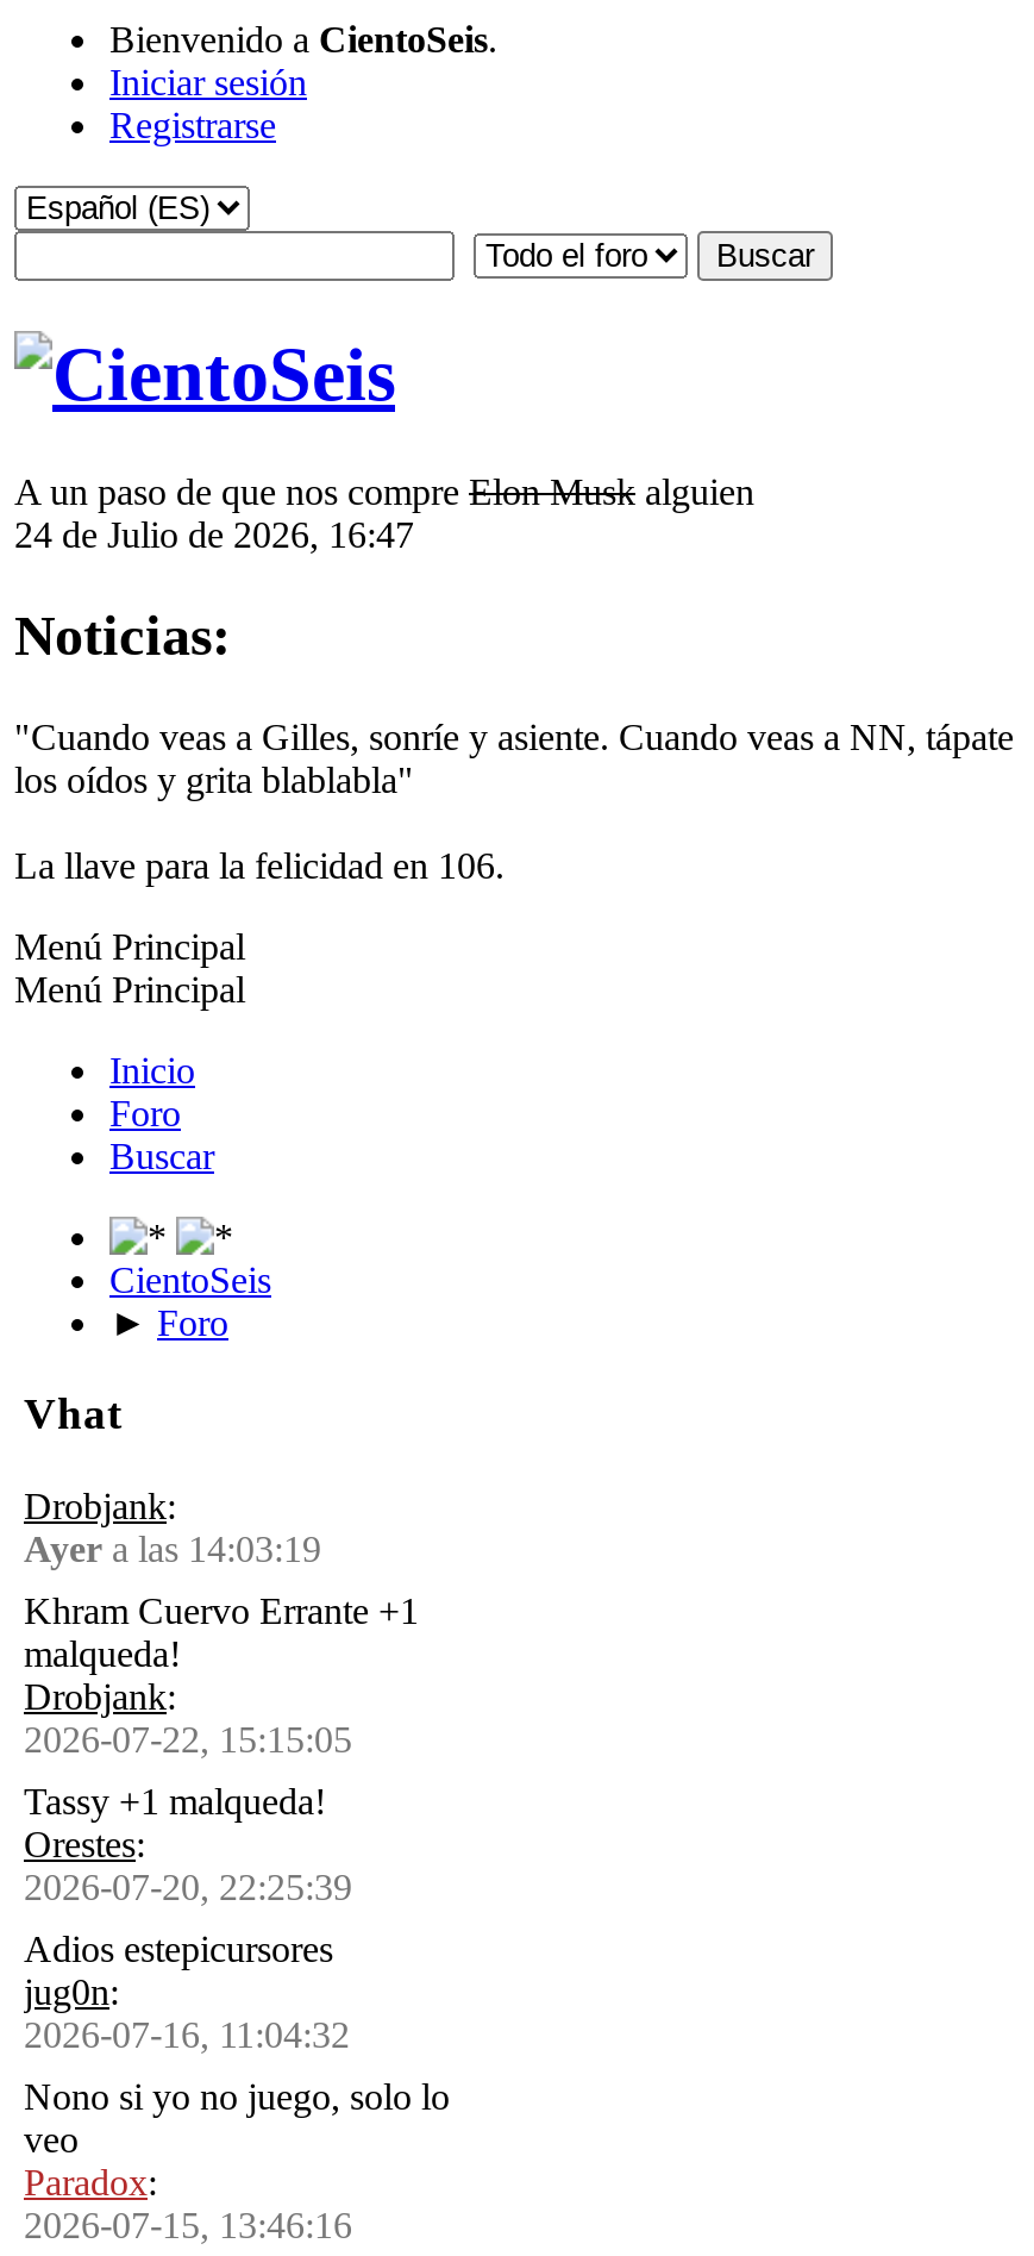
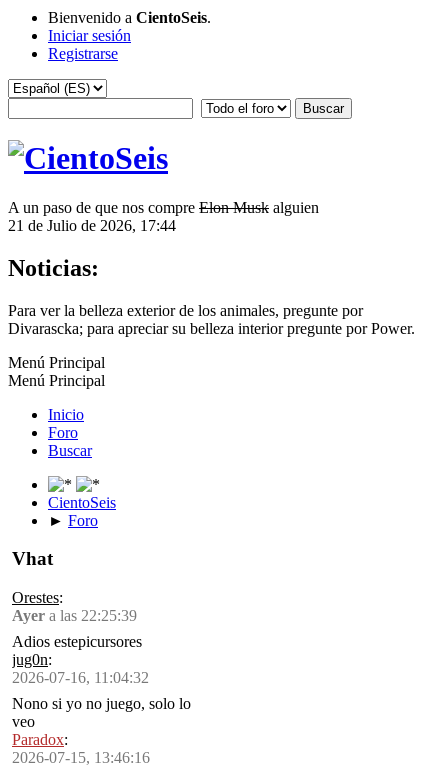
[14,514,414,555] 24 de Julio de 2026, 16:47 -> [8,217,176,234] 21 de Julio de 2026, 17:44
[14,716,1014,885] "Cuando veas a Gilles, sonríe y asiente. Cuando veas a NN, tápate | los oídos y grita blablabla" | La llave para la felicidad en 106. -> [8,302,415,337] Para ver la belleza exterior de los animales, pregunte por | Divarascka; para apreciar su belleza interior pregunte por Power.
[24,1486,419,1822] Drobjank: | Ayera las 14:03:19 | Khram Cuervo Errante +1 | malqueda! | Drobjank: | 2026-07-22, 15:15:05 | Tassy +1 malqueda! -> none
[24,1867,352,1907] 2026-07-20, 22:25:39 -> [12,607,137,624] Ayer a las 22:25:39

